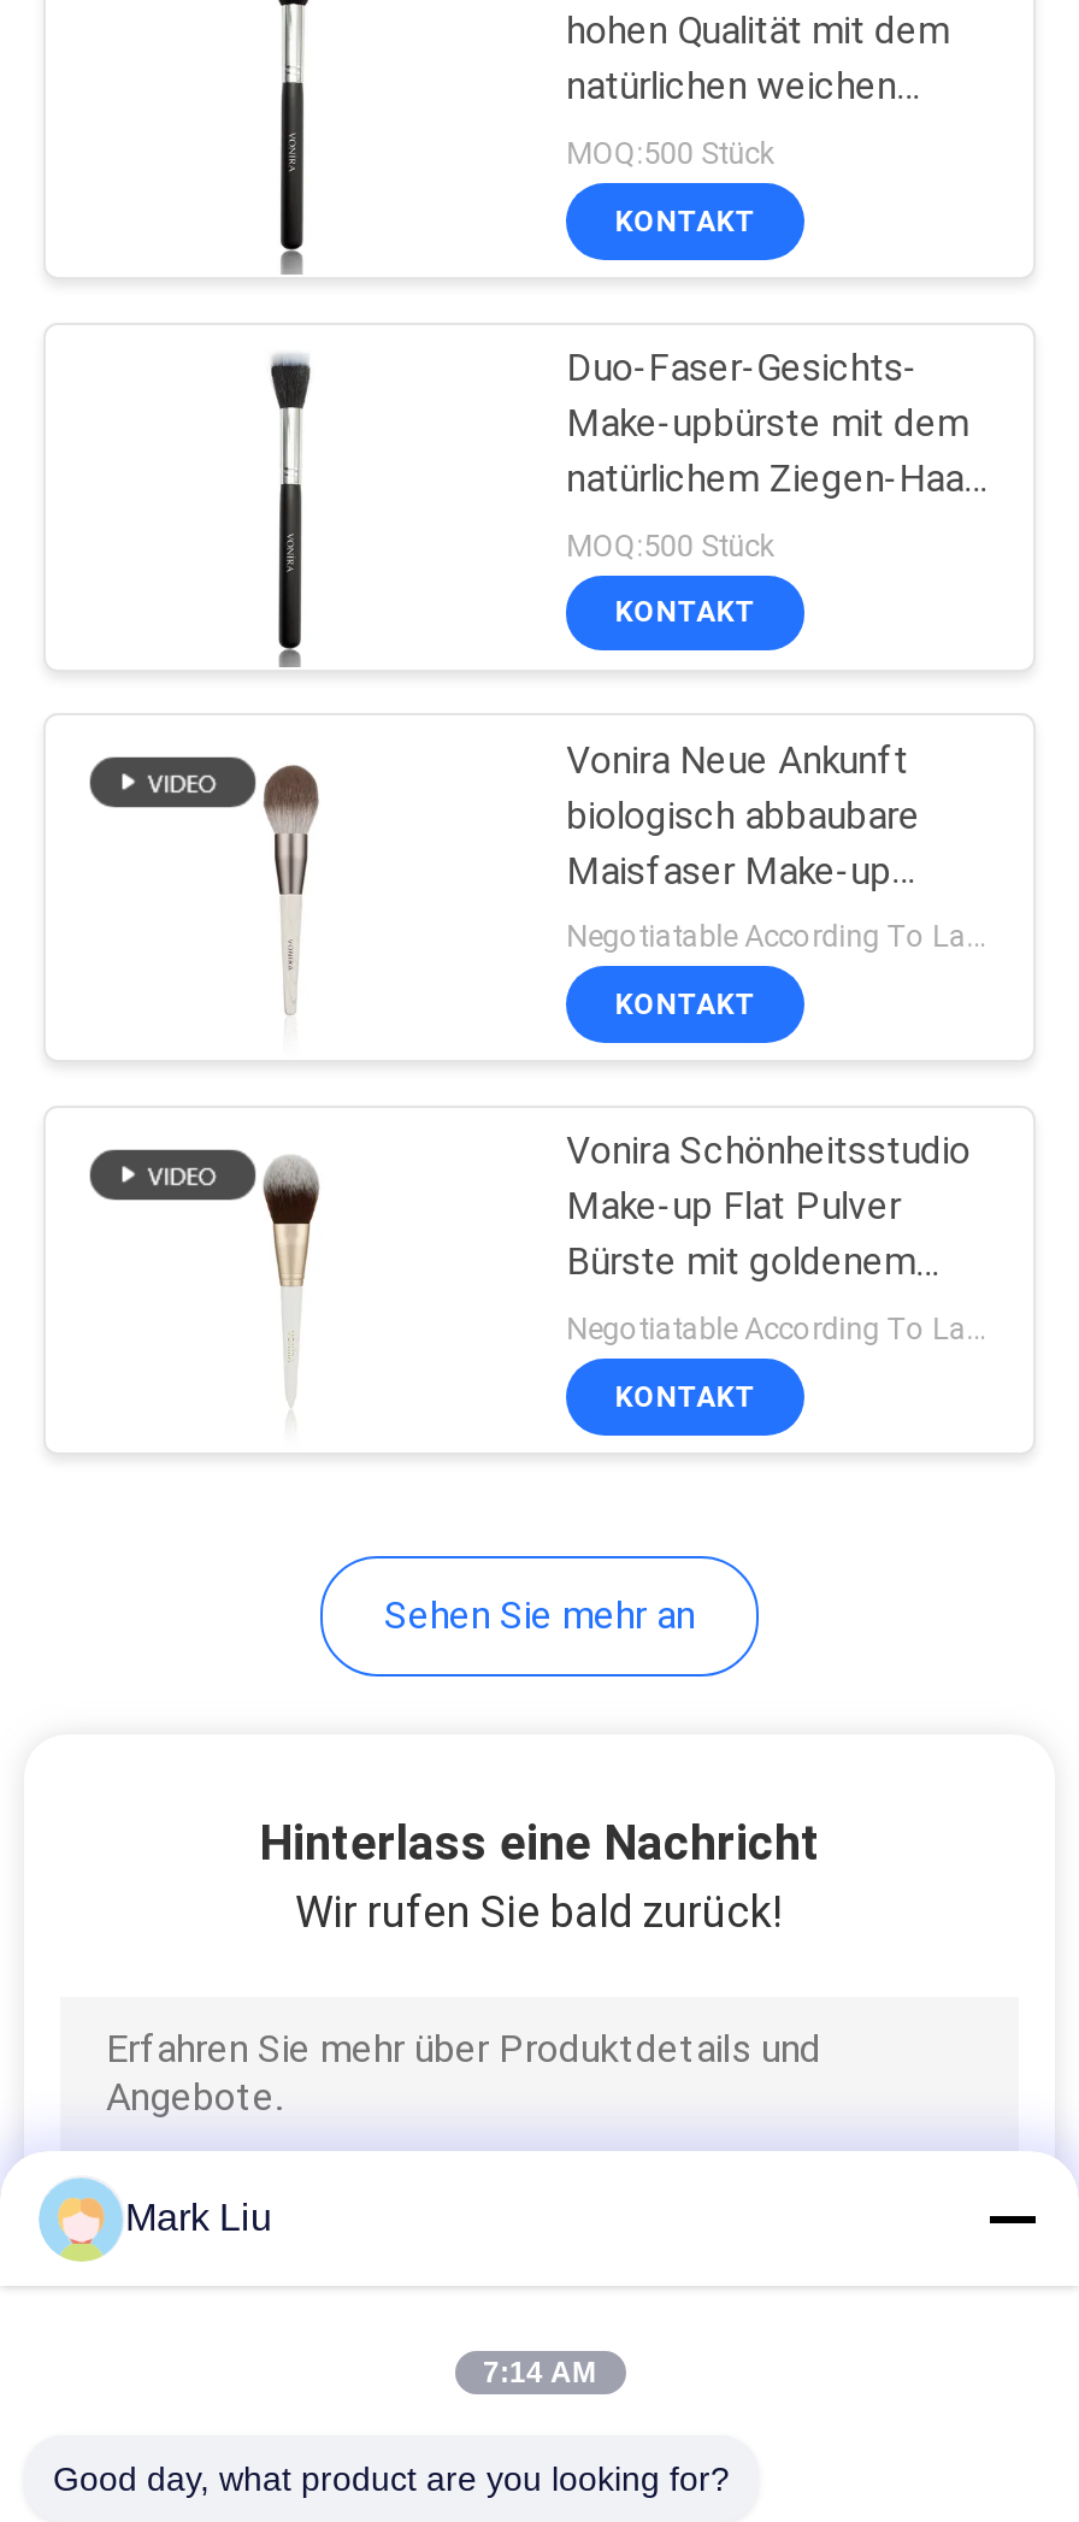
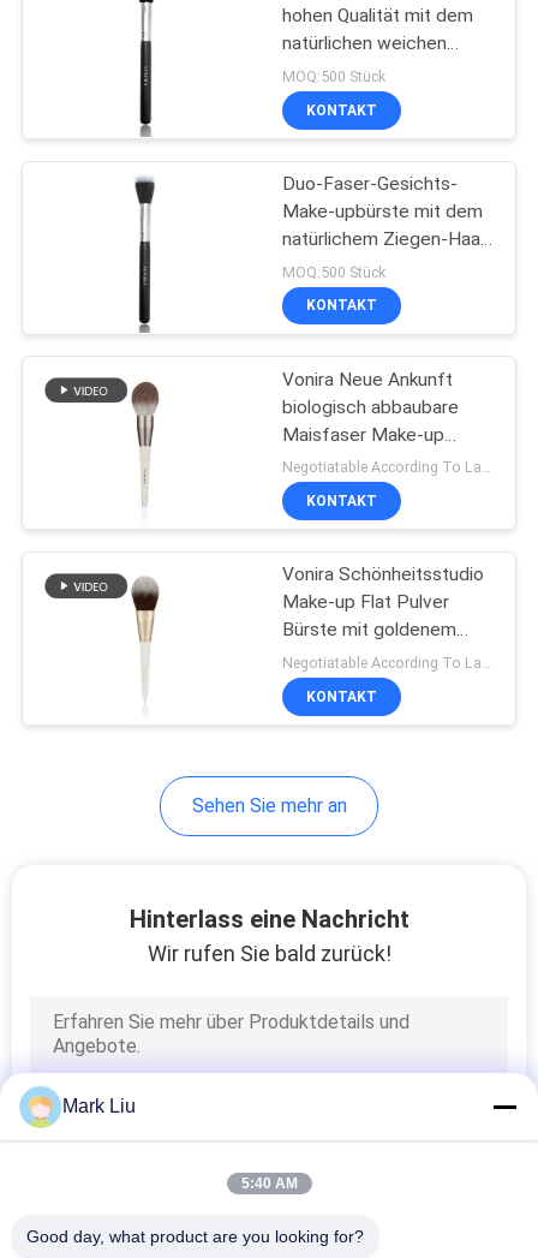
[483,2356,596,2390] 7:14 AM -> [241,1175,297,1192] 5:40 AM

